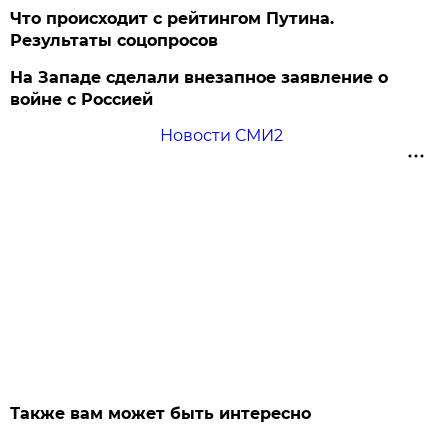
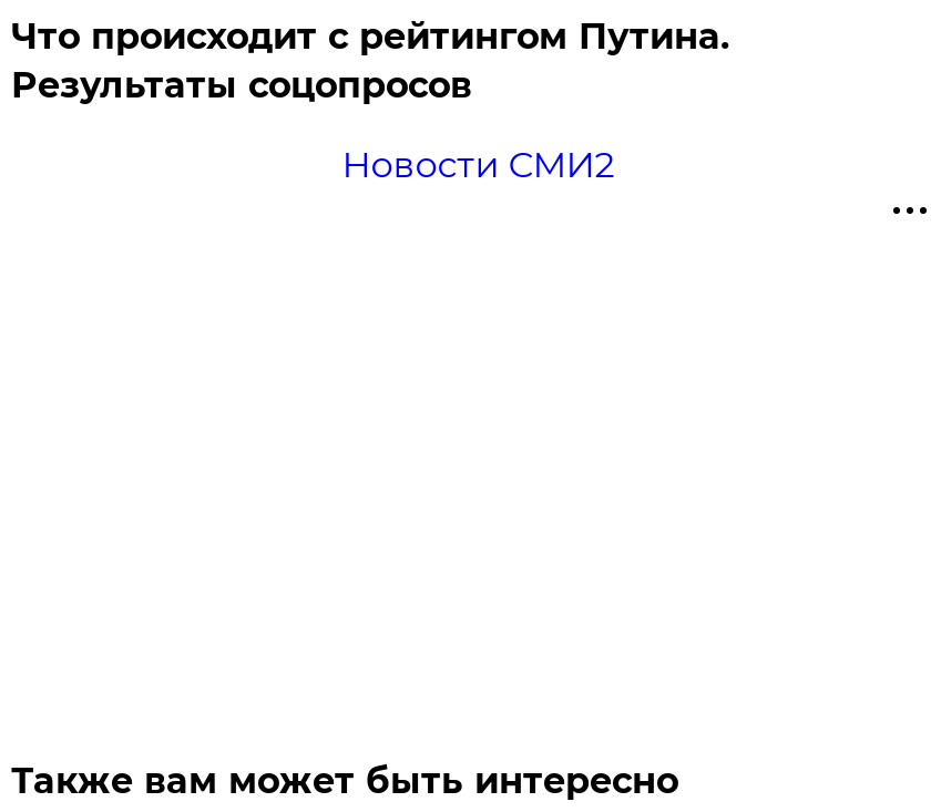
[10,68,388,109] На Западе сделали внезапное заявление о | войне с Россией -> none

